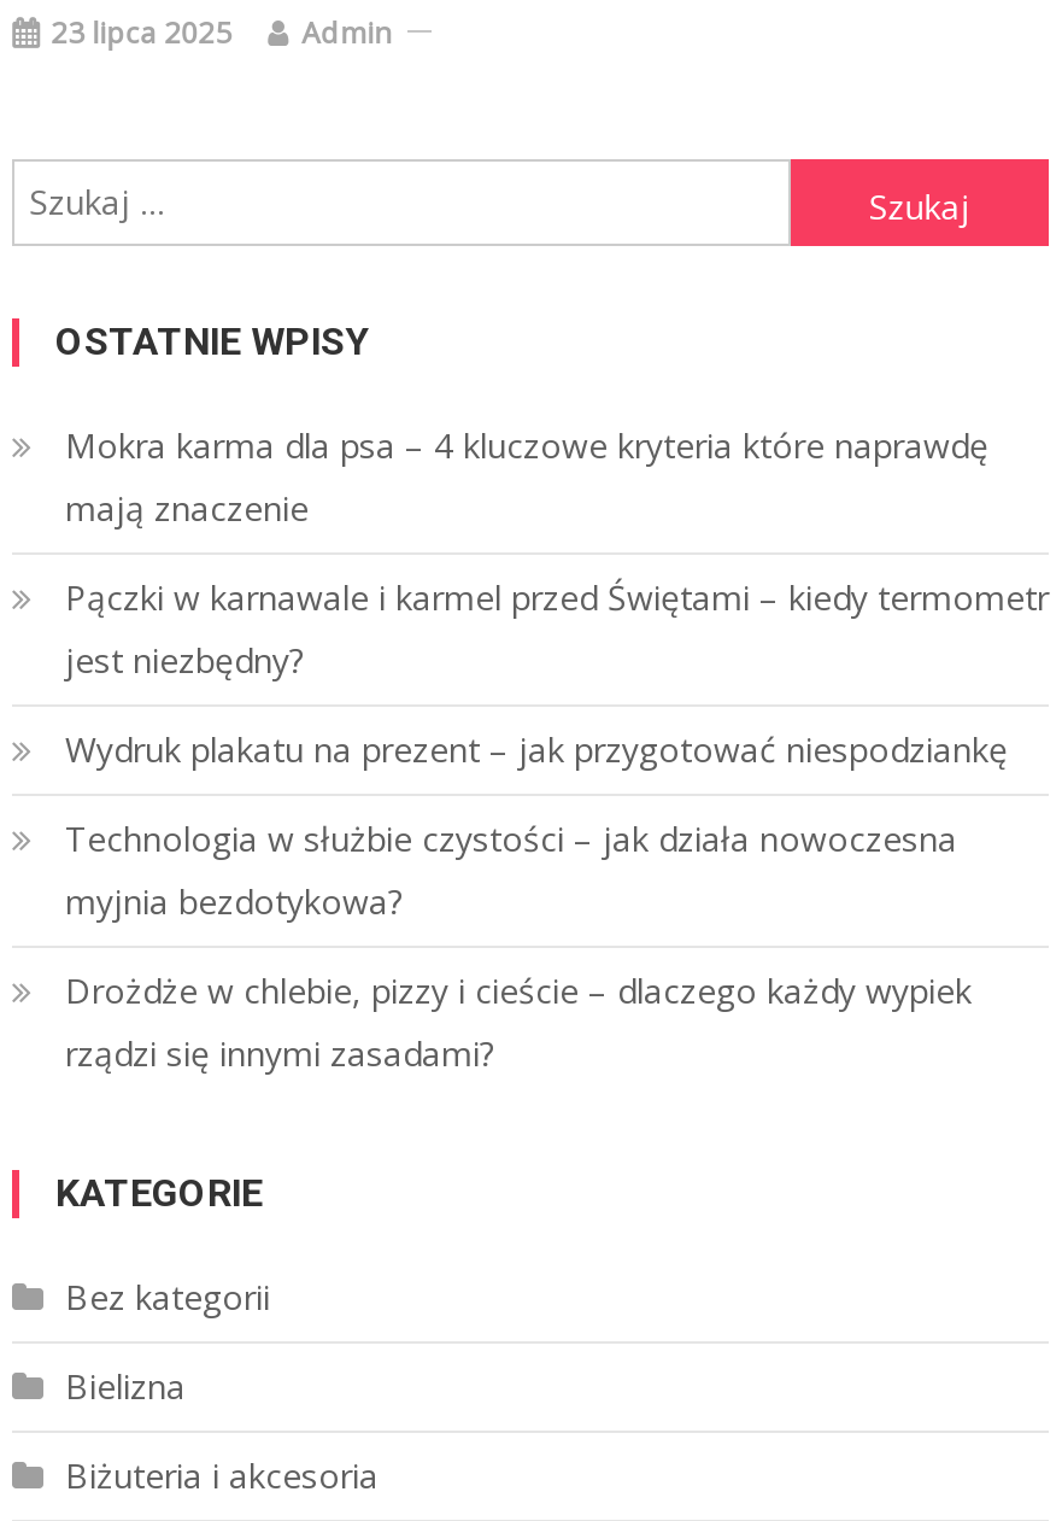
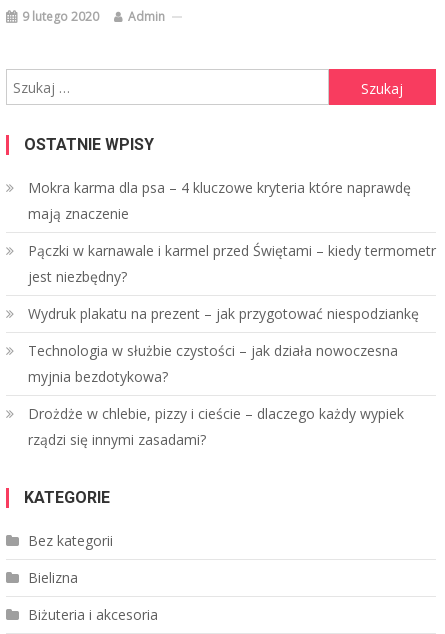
[51,12,391,53] 23 lipca 2025 Admin -> [22,8,165,25] 9 lutego 2020 Admin

